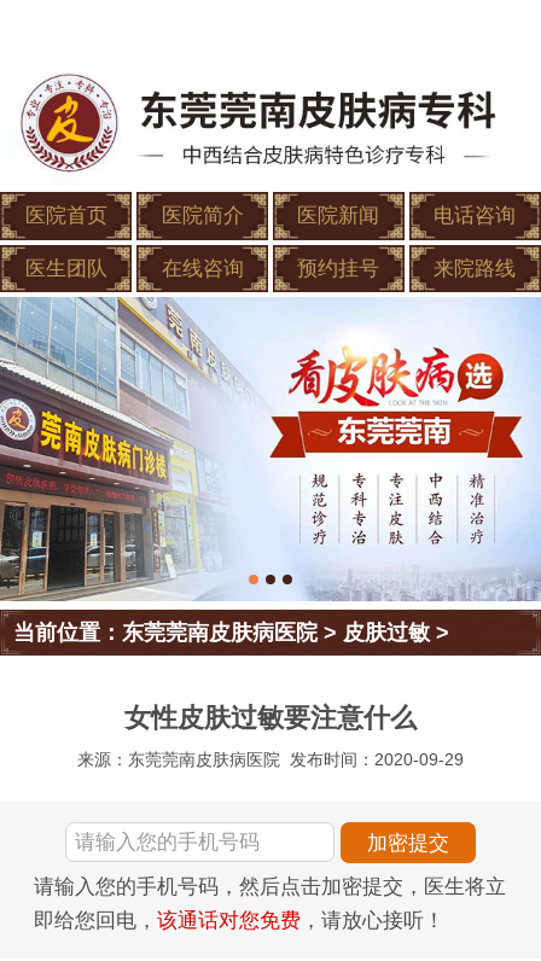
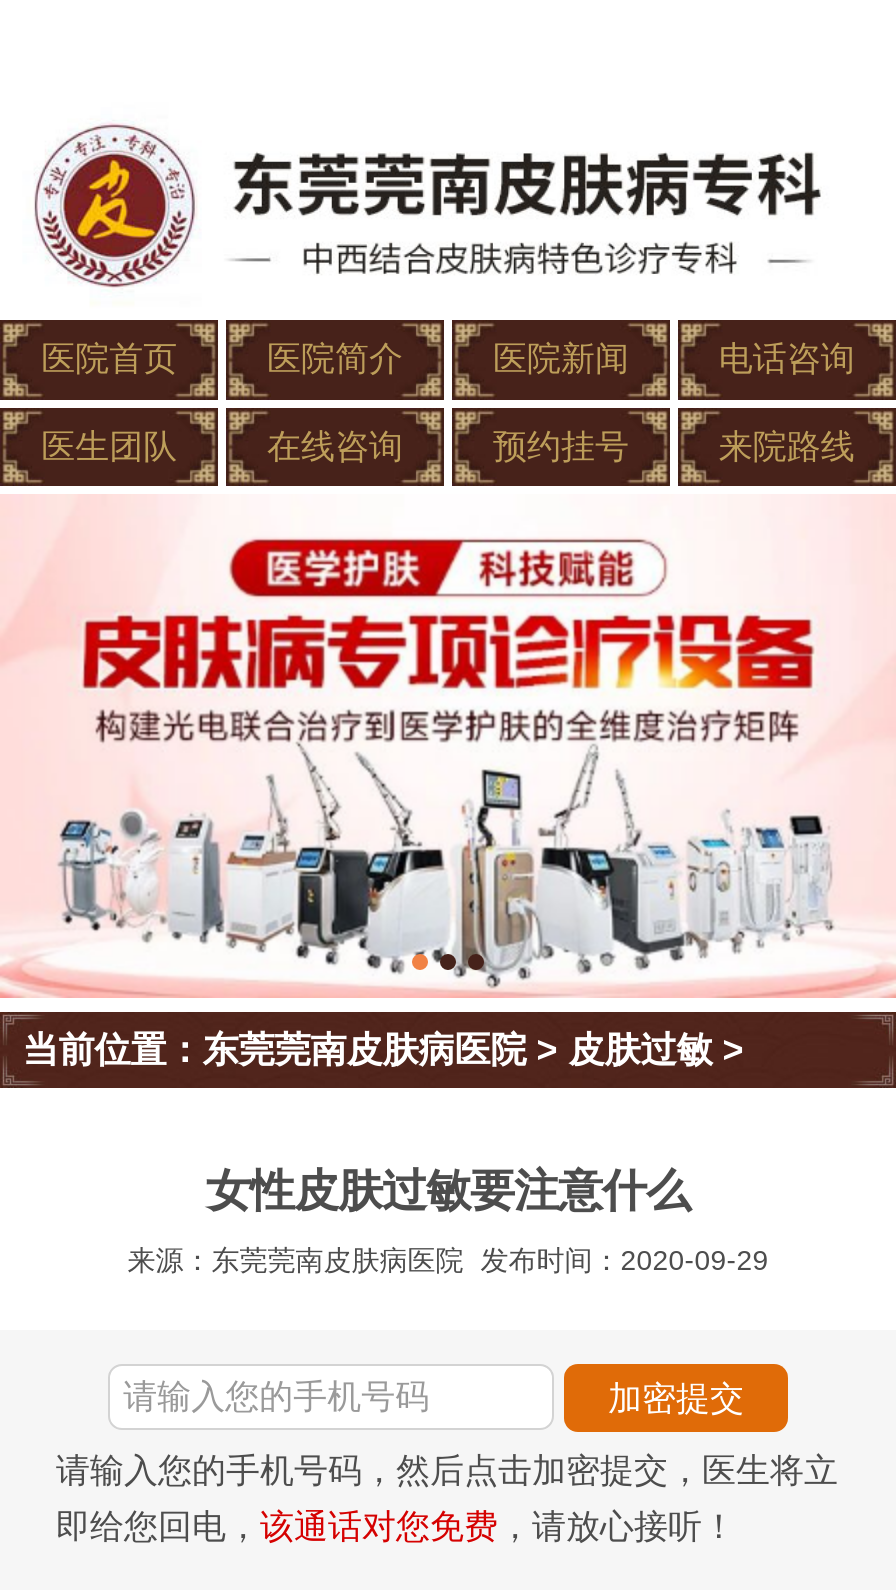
[4,296,537,602] [image] -> [6,494,890,998] [image]

